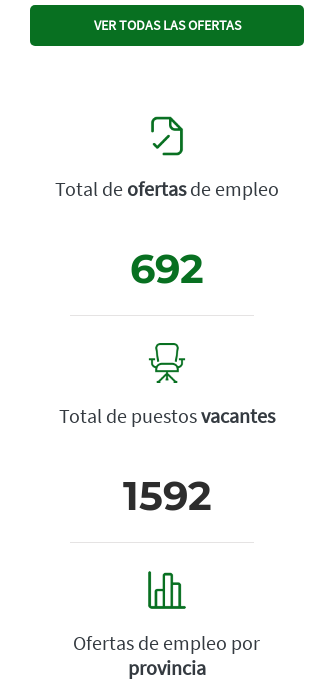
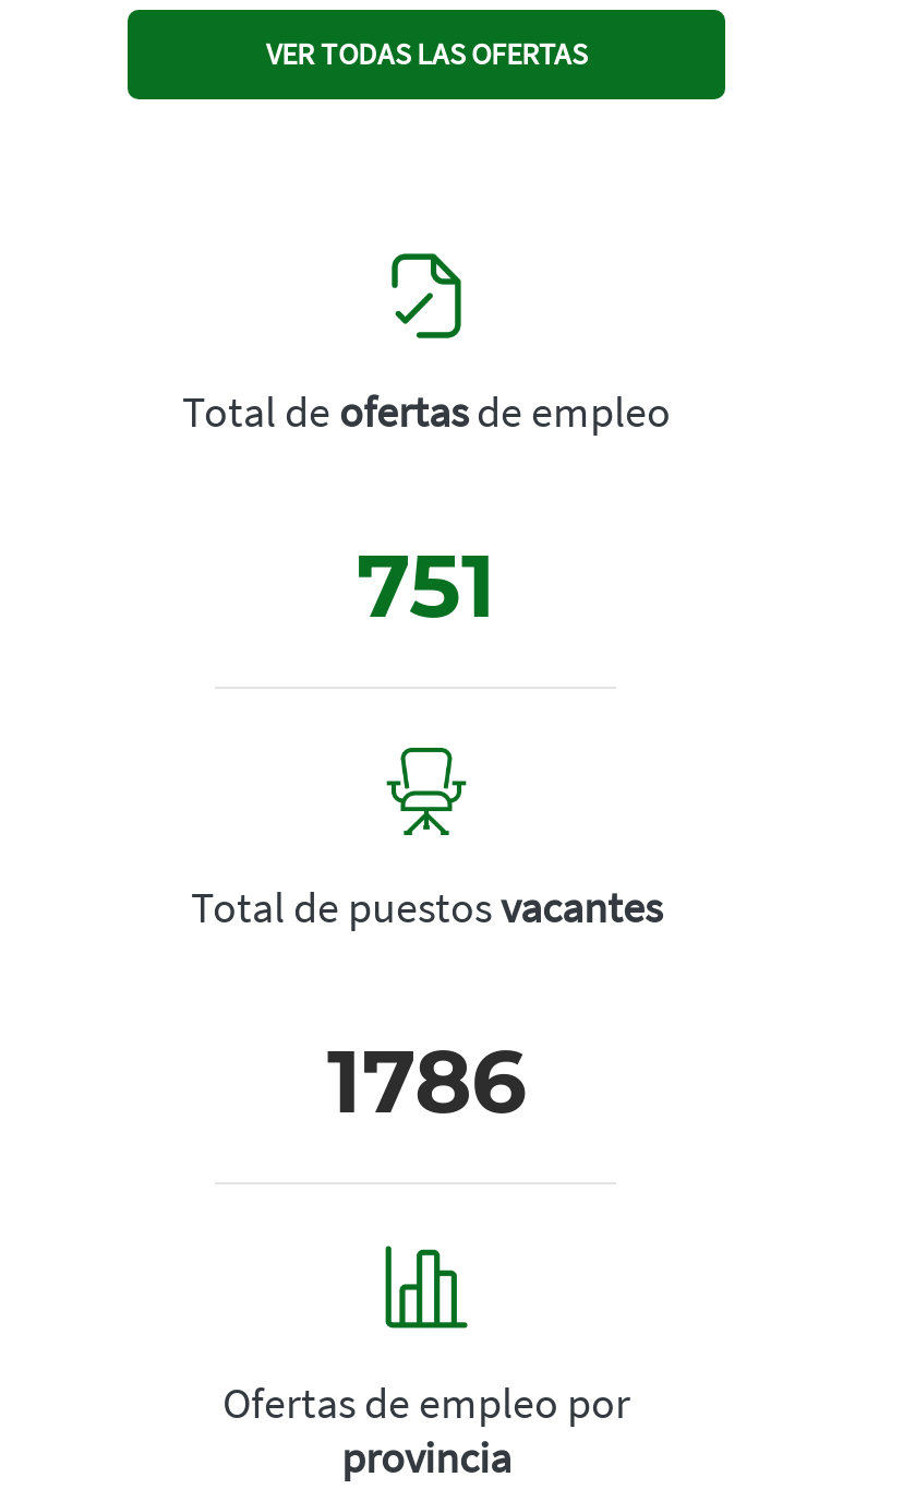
[130,244,204,293] 692 -> [357,532,496,639] 751
[122,471,211,520] 1592 -> [327,1028,526,1135] 1786

